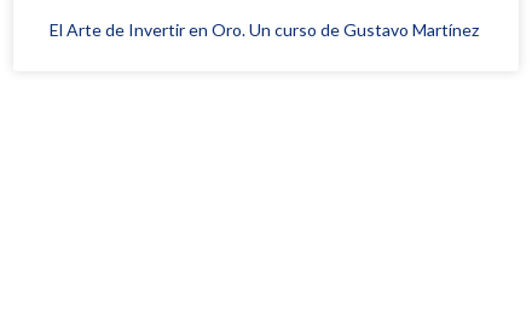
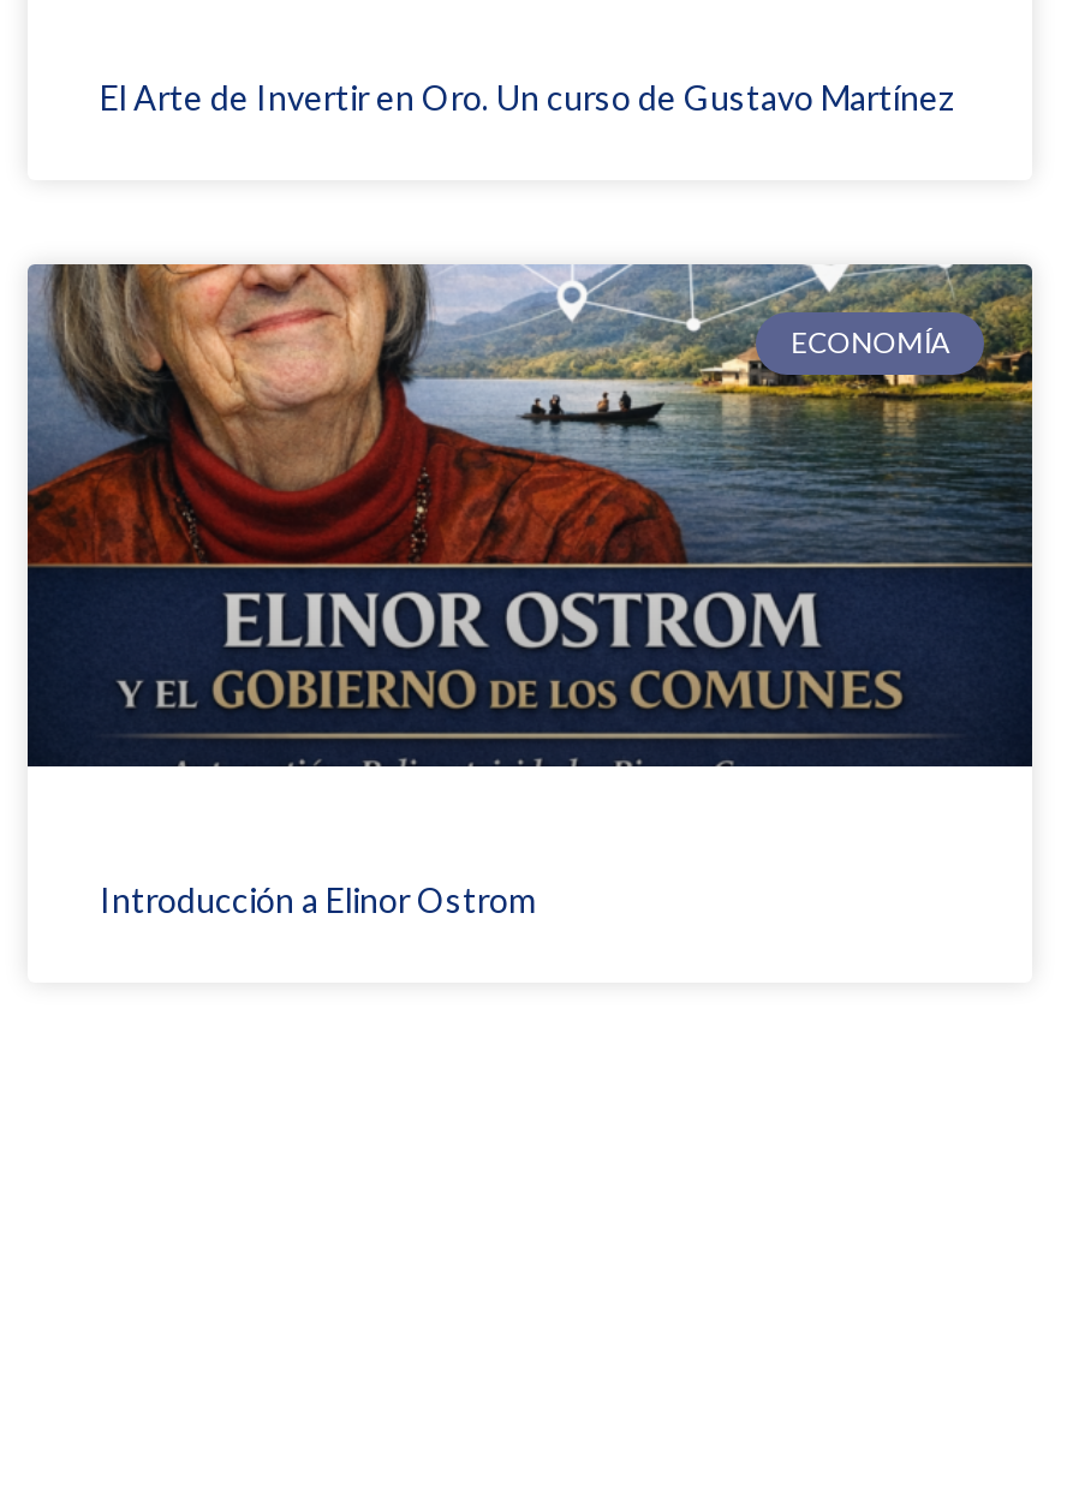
none -> [25,262,1035,769] [image] | ECONOMÍA
none -> [100,879,535,920] Introducción a Elinor Ostrom

